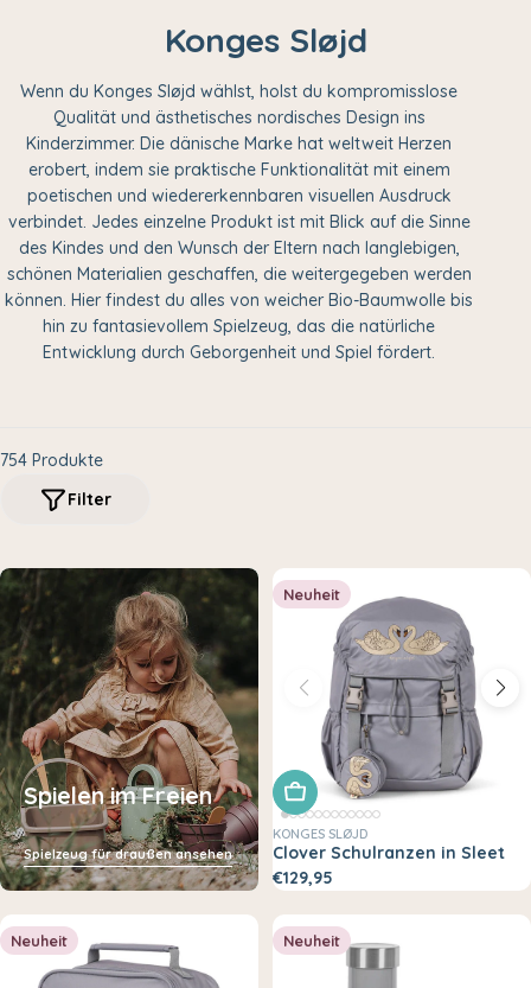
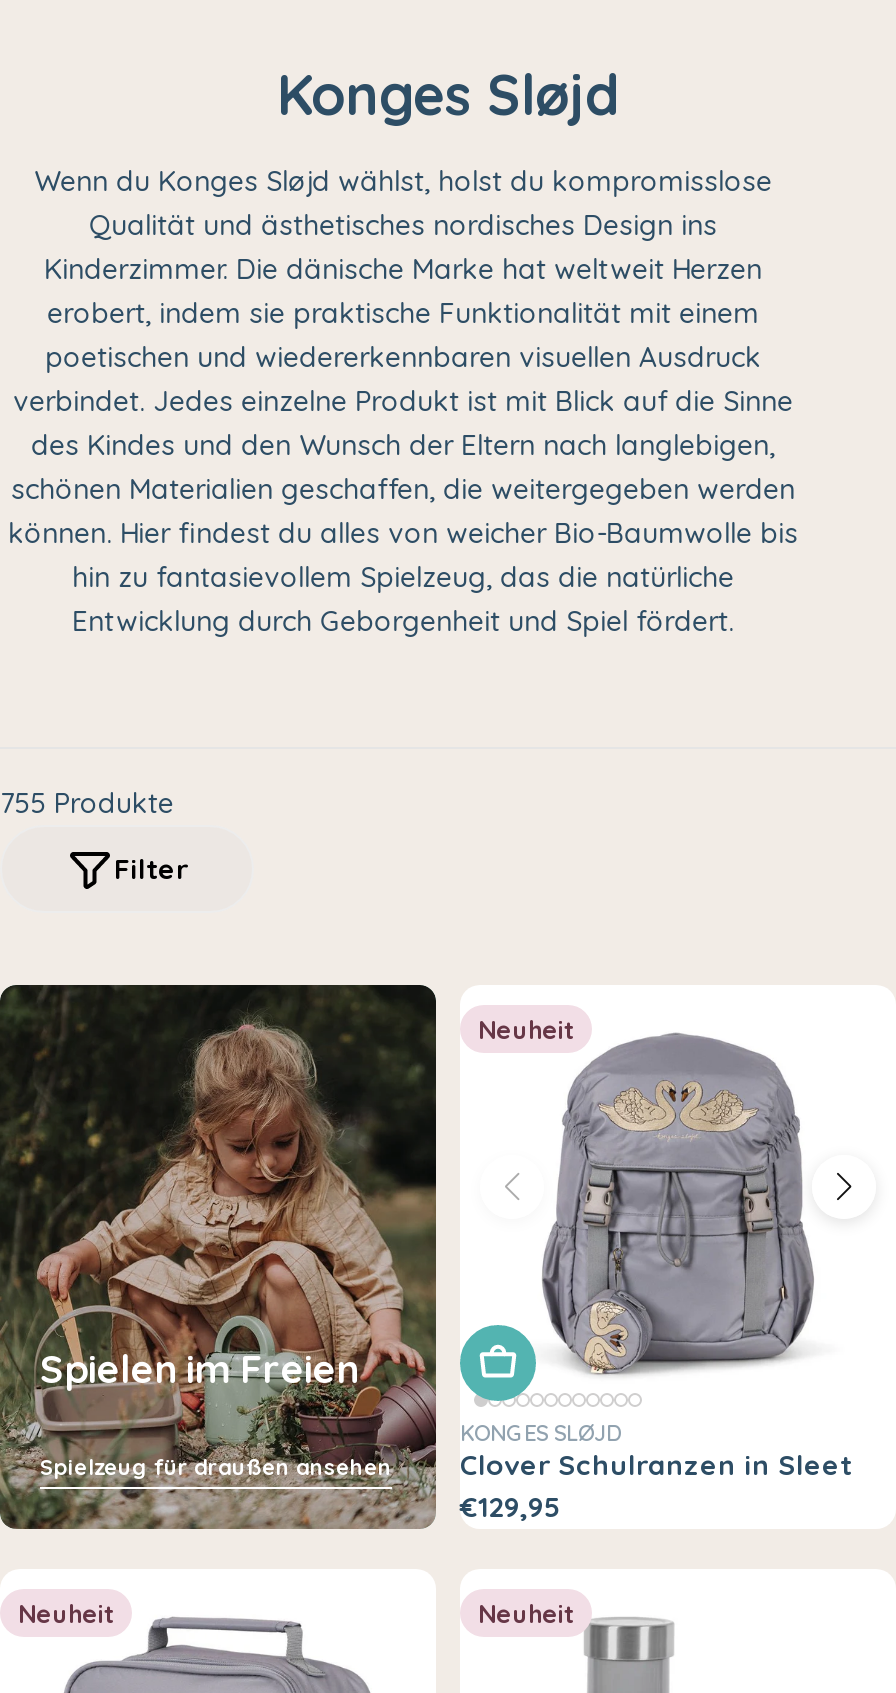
[0,449,103,470] 754 Produkte -> [0,784,174,820] 755 Produkte

